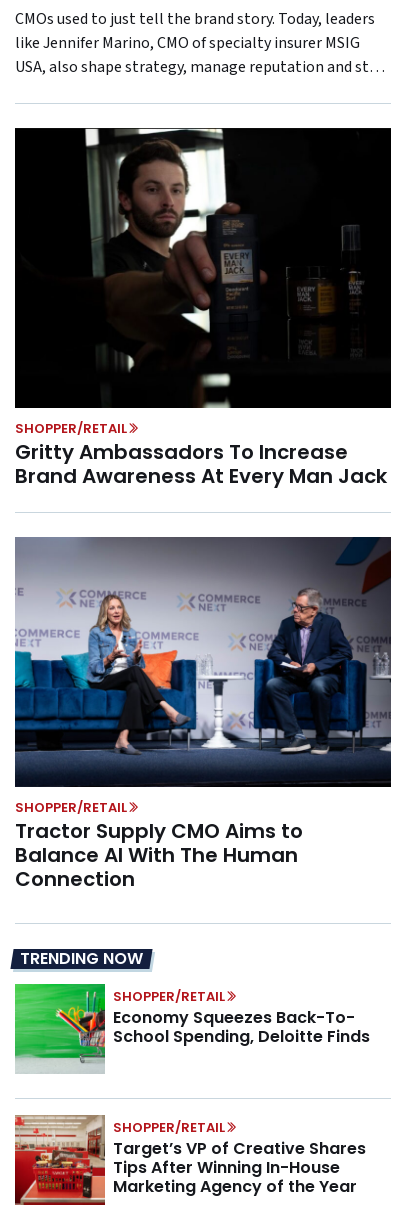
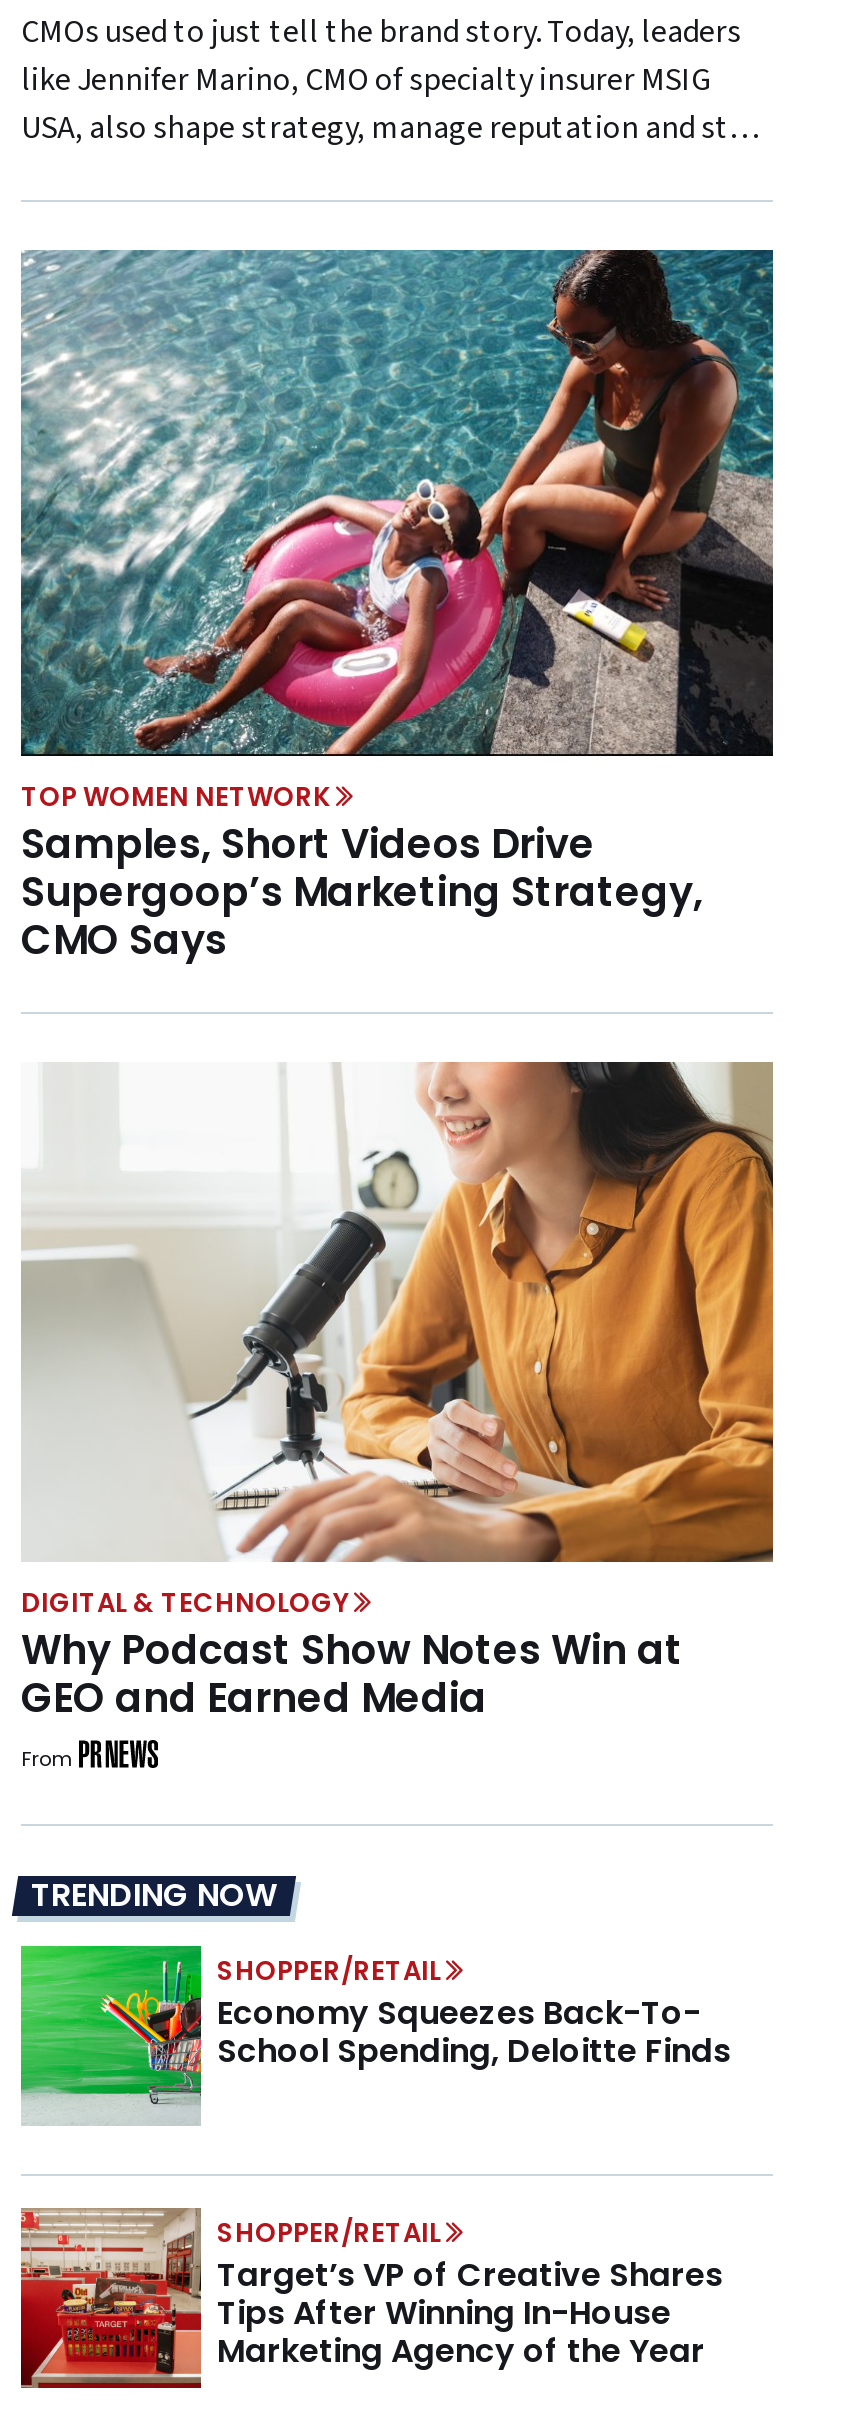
[14,127,392,490] [image] | SHOPPER/RETAIL | Gritty Ambassadors To Increase | Brand Awareness At Every Man Jack -> [19,248,775,967] [image] | TOP WOMEN NETWORK | Samples, Short Videos Drive | Supergoop’s Marketing Strategy, | CMO Says
[14,536,392,893] [image] | SHOPPER/RETAIL | Tractor Supply CMO Aims to | Balance AI With The Human | Connection -> [21,1060,775,1774] [image] | DIGITAL & TECHNOLOGY | Why Podcast Show Notes Win at | GEO and Earned Media | From

